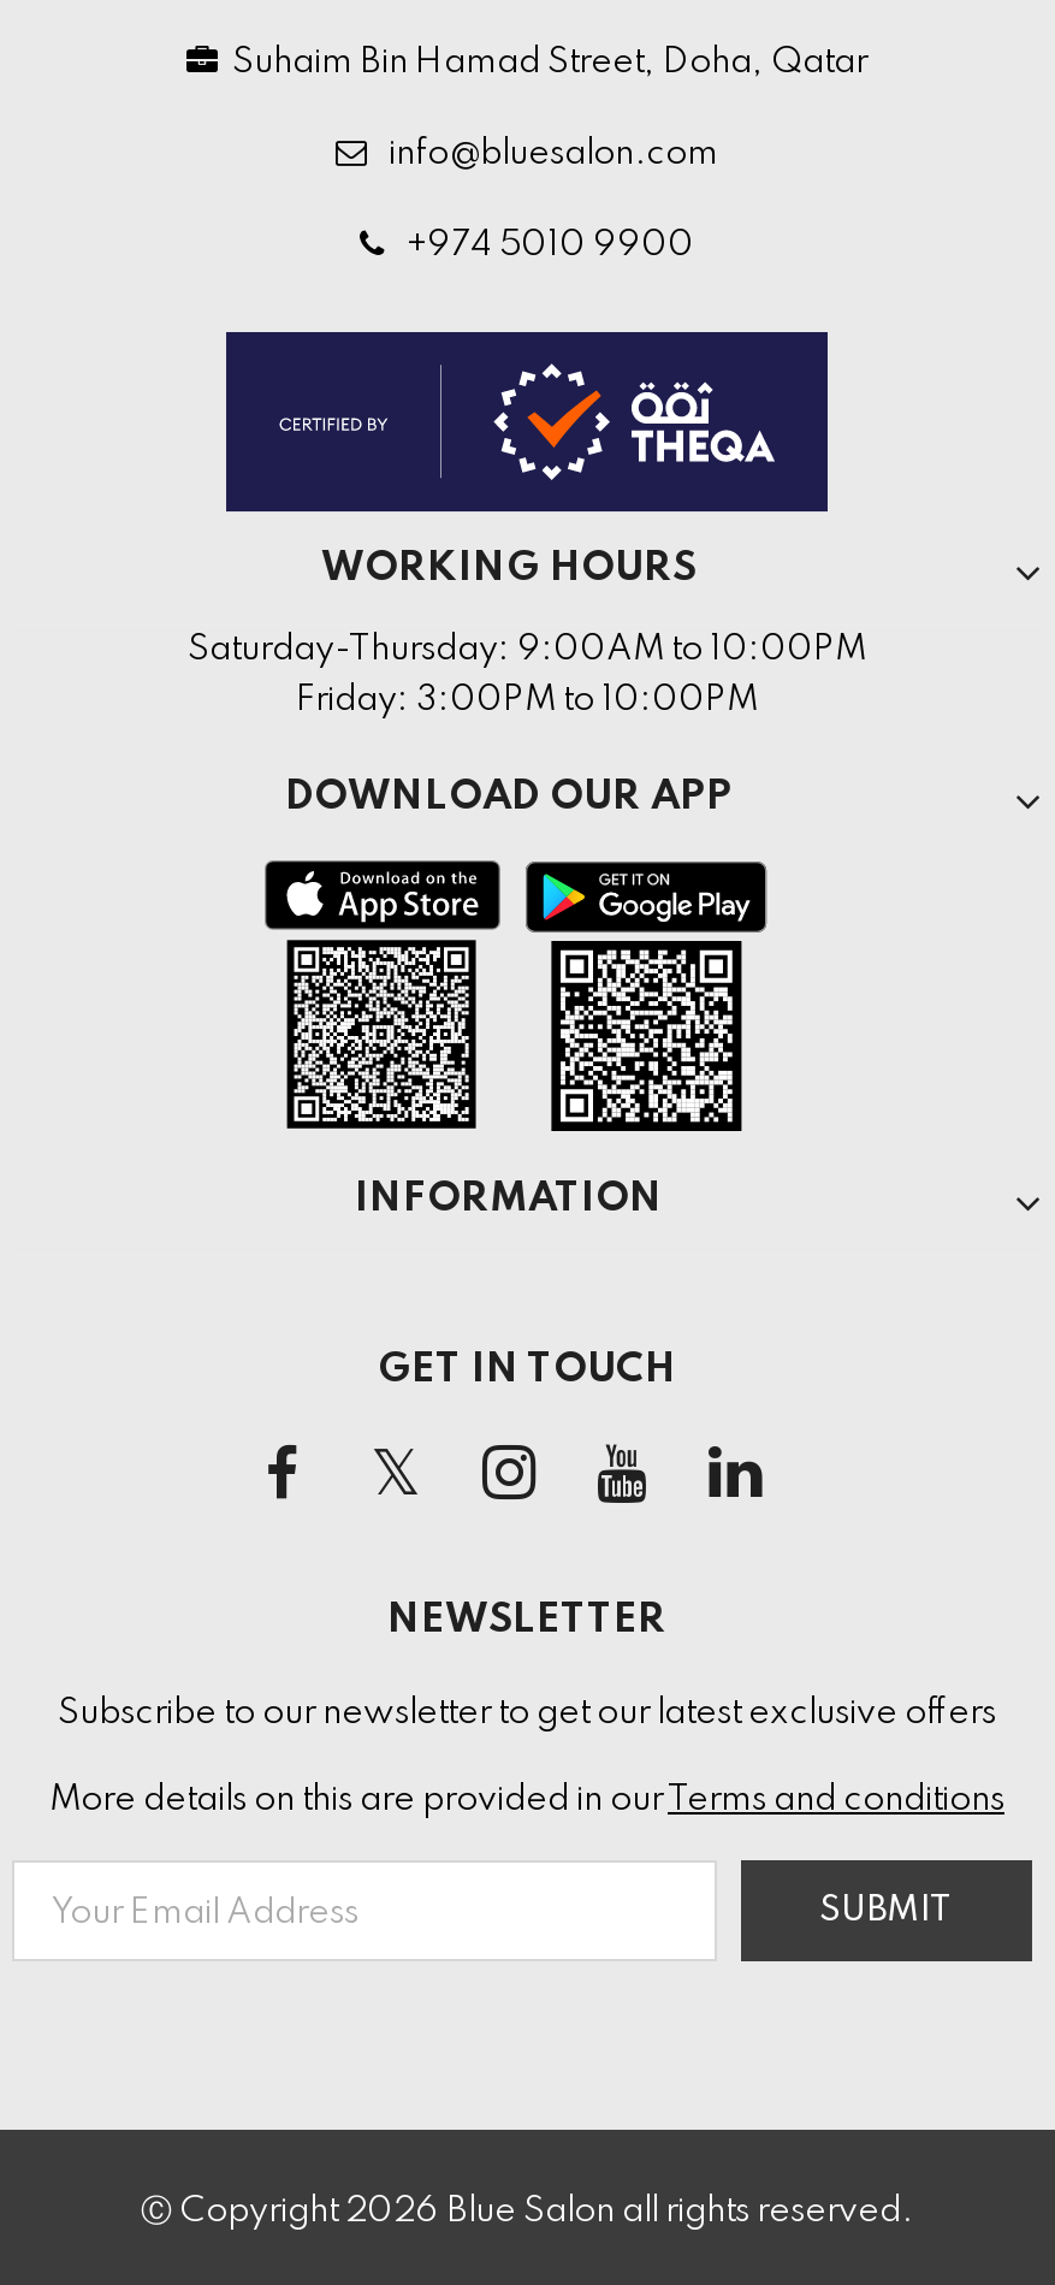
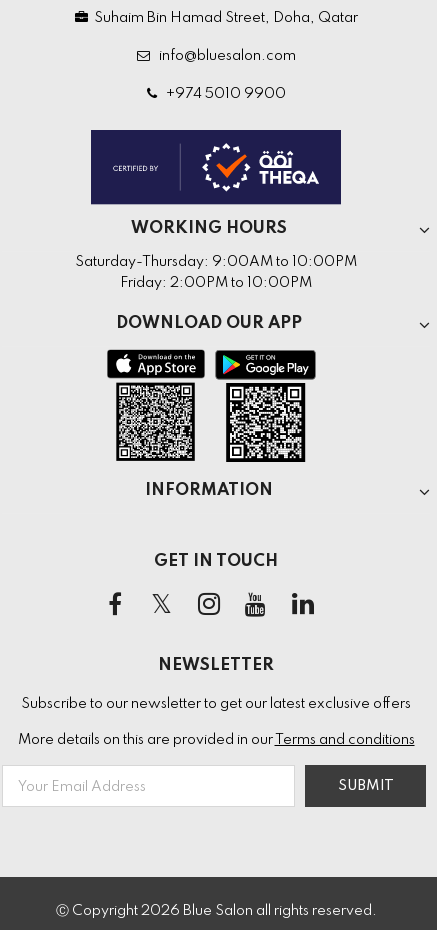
[296,682,758,716] Friday: 3:00PM to 10:00PM -> [120,276,312,290] Friday: 2:00PM to 10:00PM

